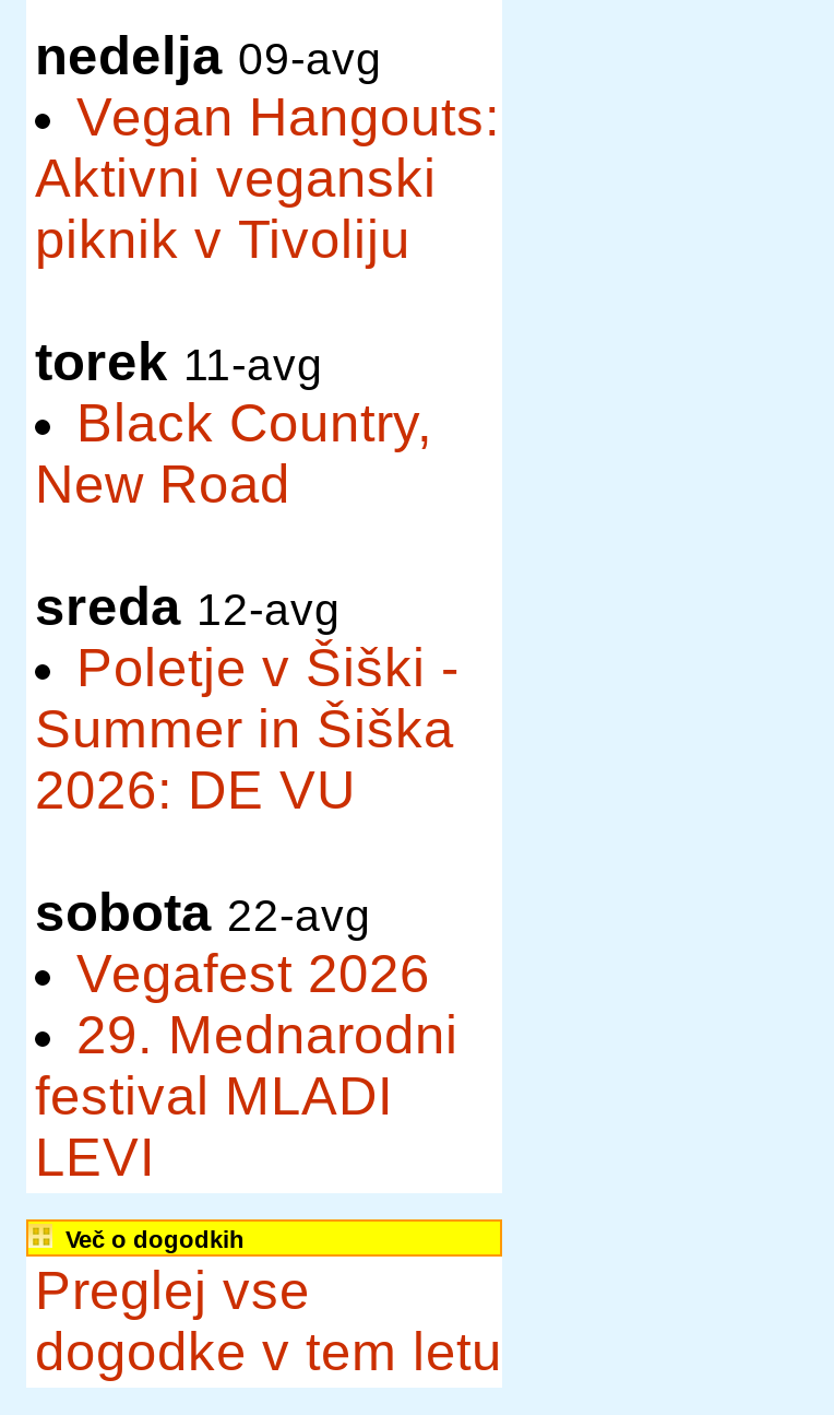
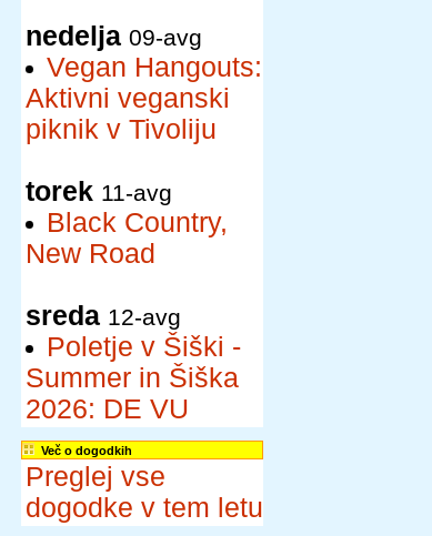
[35,883,458,1187] sobota 22-avg | Vegafest 2026 | 29. Mednarodni | festival MLADI | LEVI -> none

